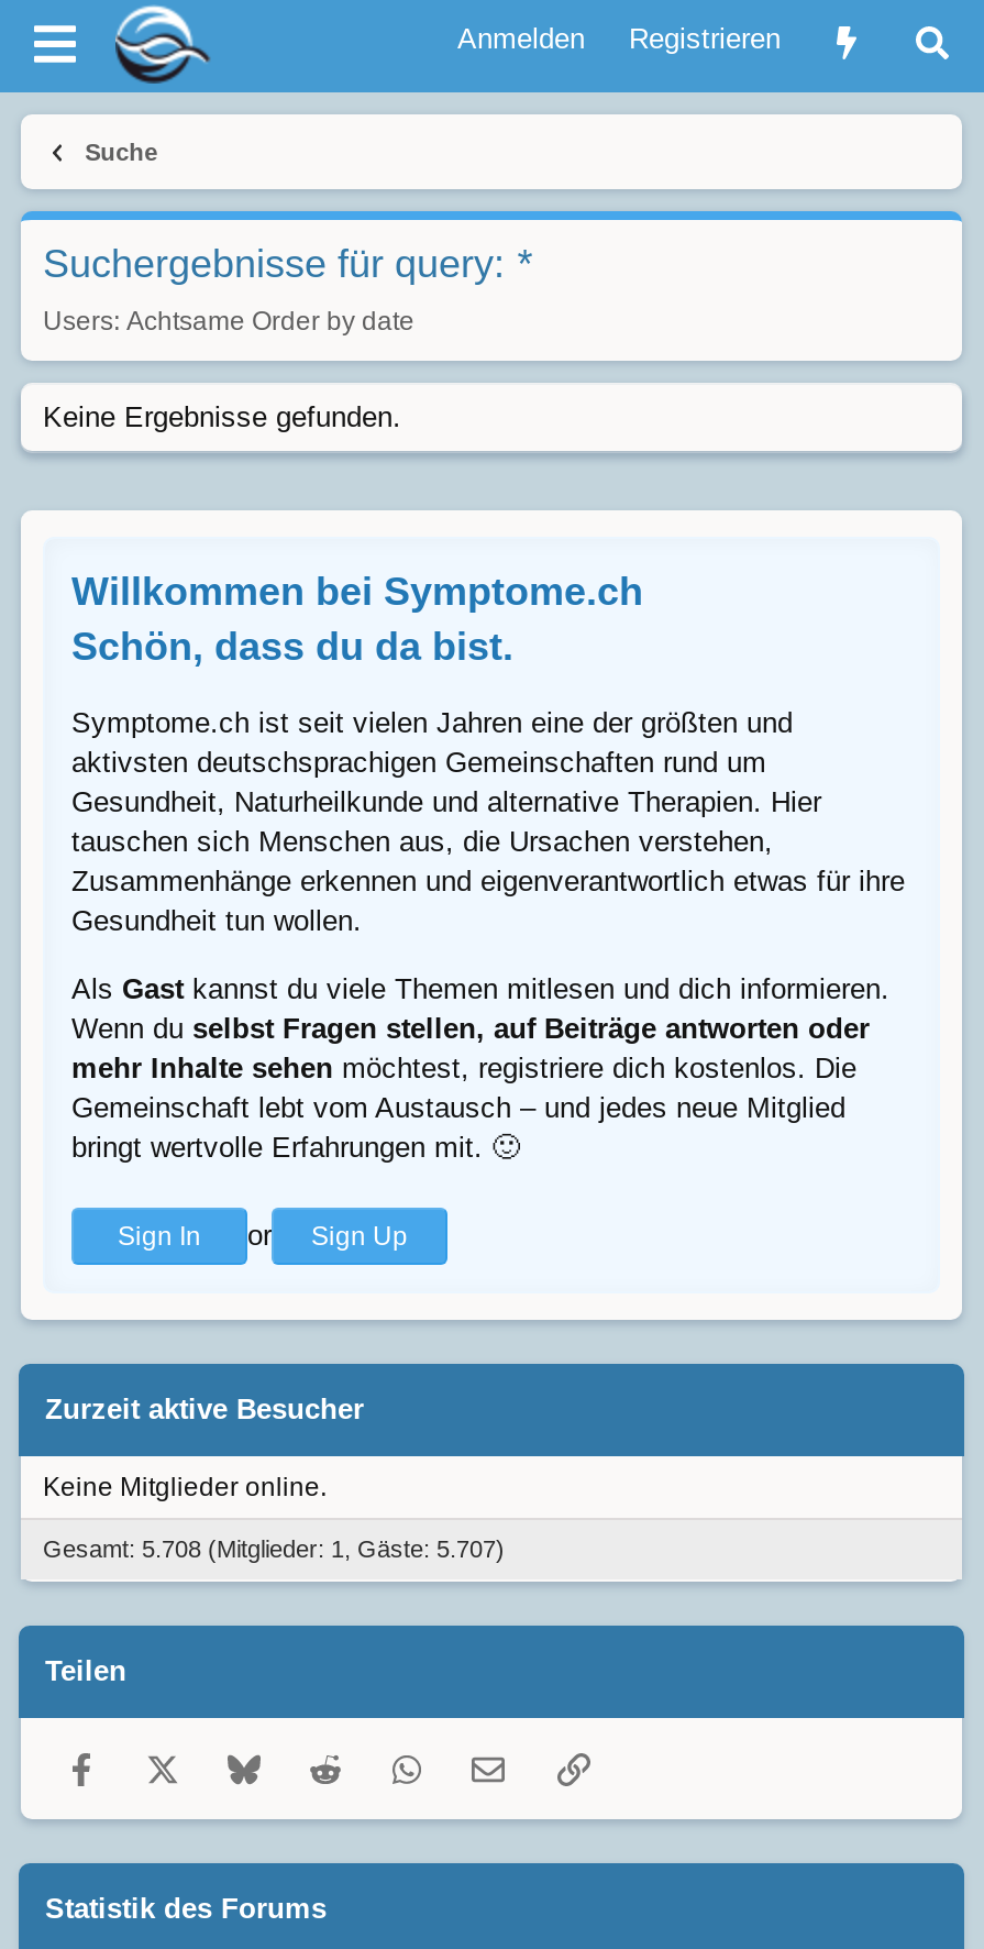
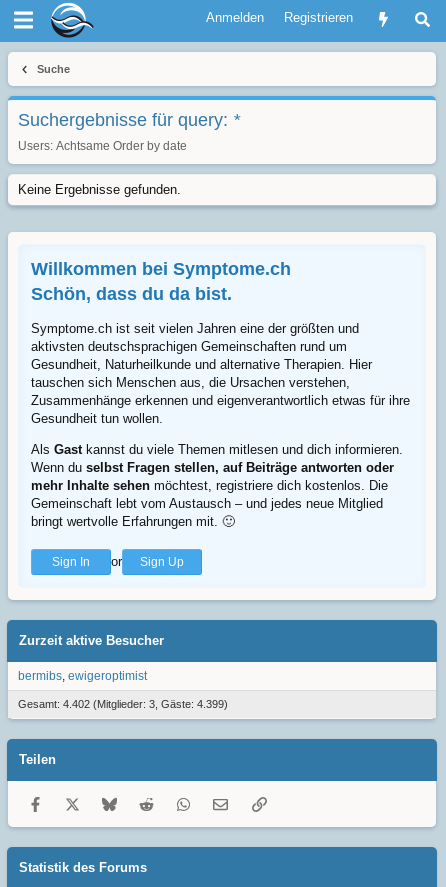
[43,1472,327,1502] Keine Mitglieder online. -> [18,669,147,683] bermibs ewigeroptimist
[43,1535,505,1562] Gesamt: 5.708 (Mitglieder: 1, Gäste: 5.707) -> [18,698,228,710] Gesamt: 4.402 (Mitglieder: 3, Gäste: 4.399)

